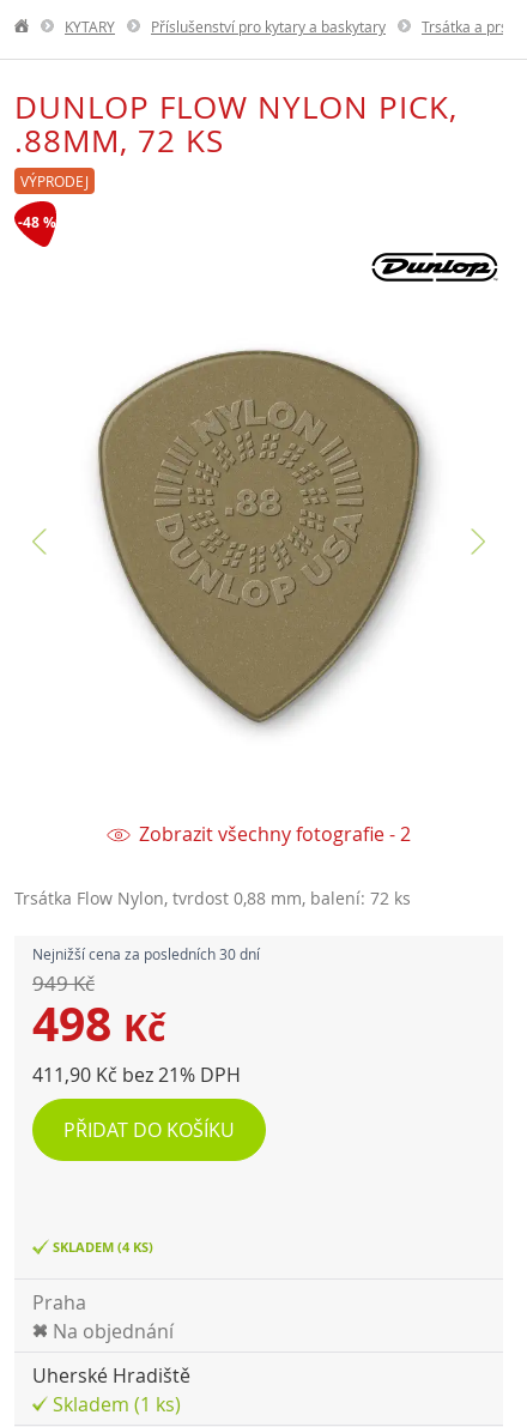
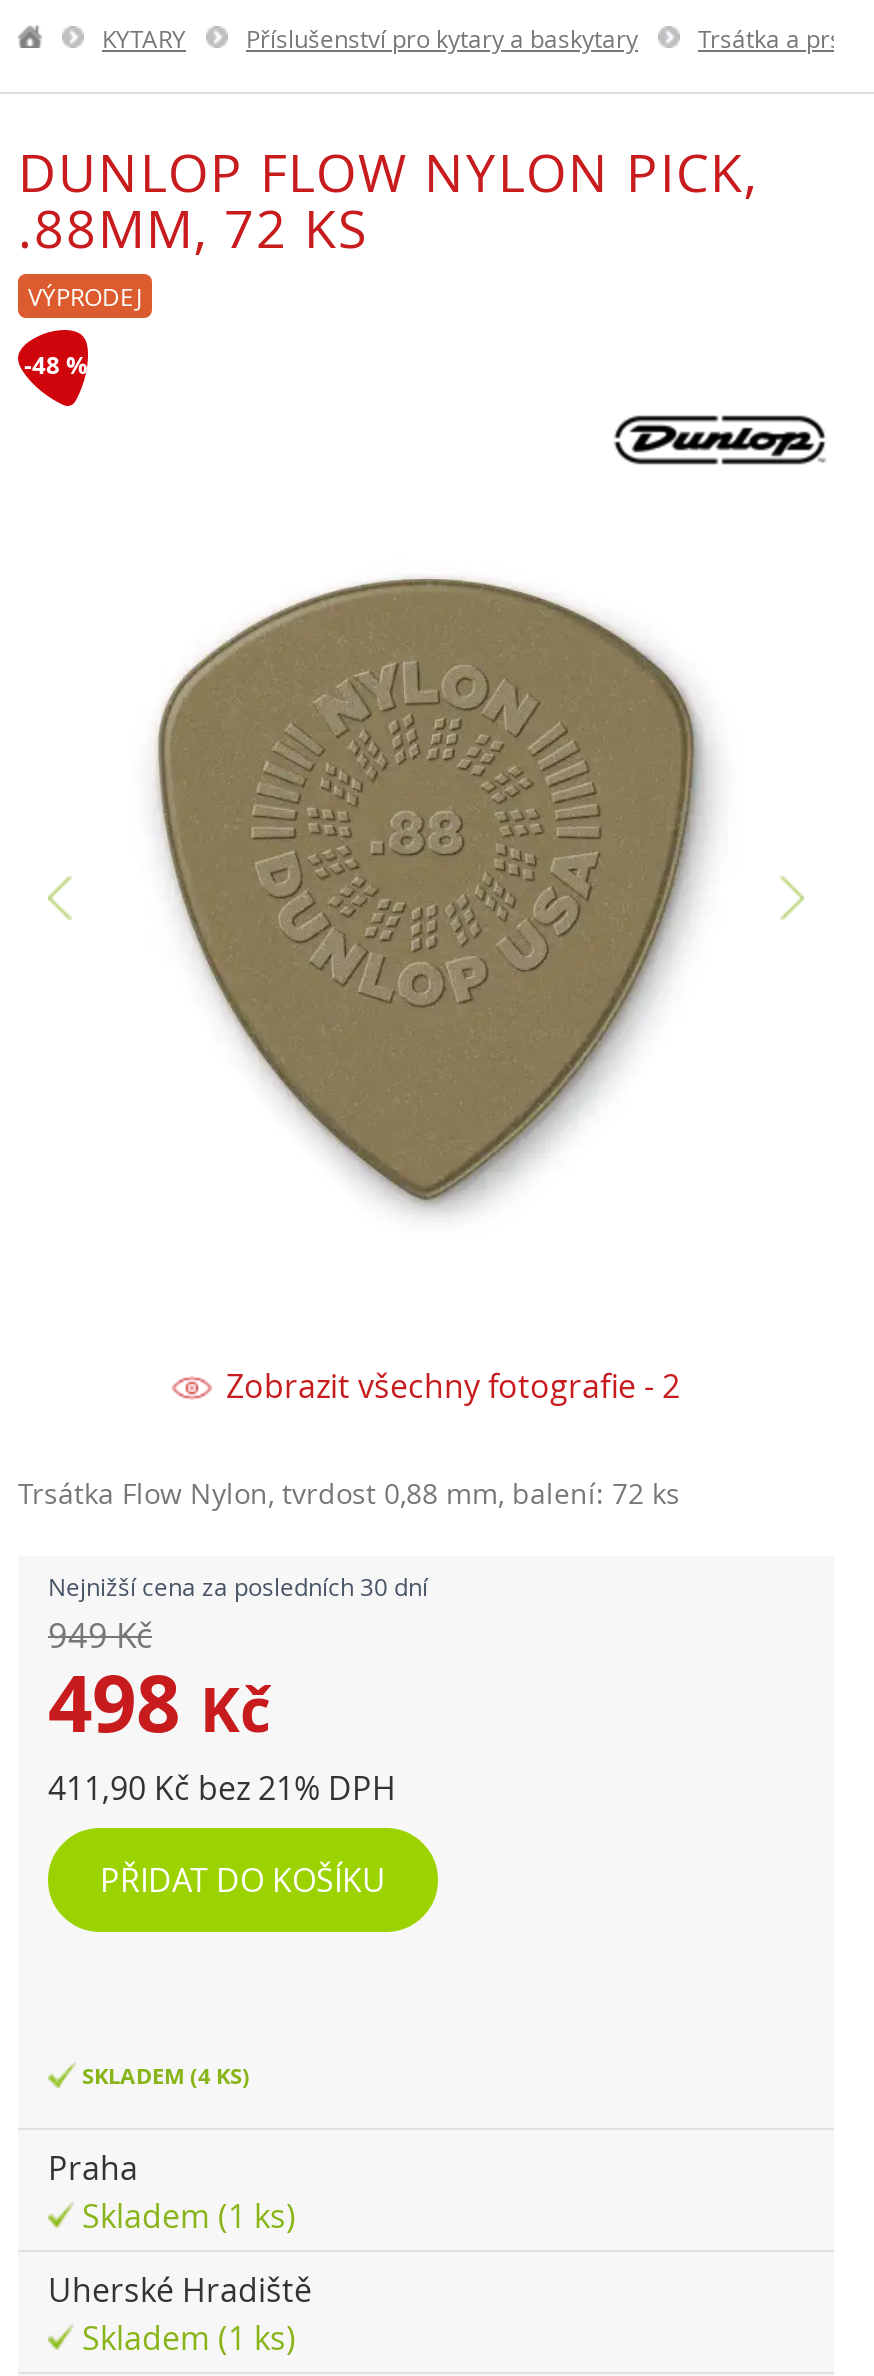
[53,1318,174,1344] Na objednání -> [82,2194,296,2238] Skladem (1 ks)

